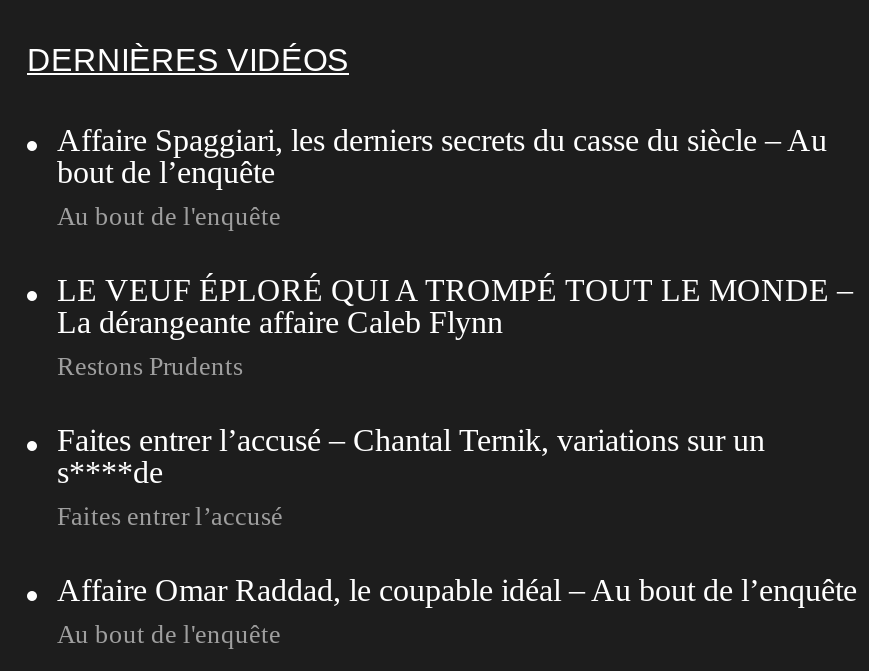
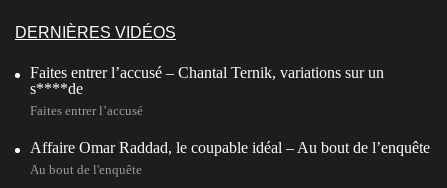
[57,123,853,381] Affaire Spaggiari, les derniers secrets du casse du siècle – Au | bout de l’enquête | Au bout de l'enquête | LE VEUF ÉPLORÉ QUI A TROMPÉ TOUT LE MONDE – | La dérangeante affaire Caleb Flynn | Restons Prudents -> none

